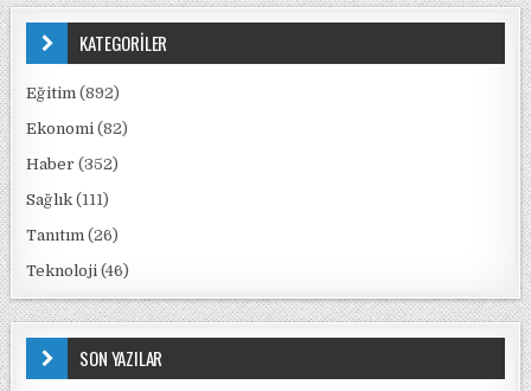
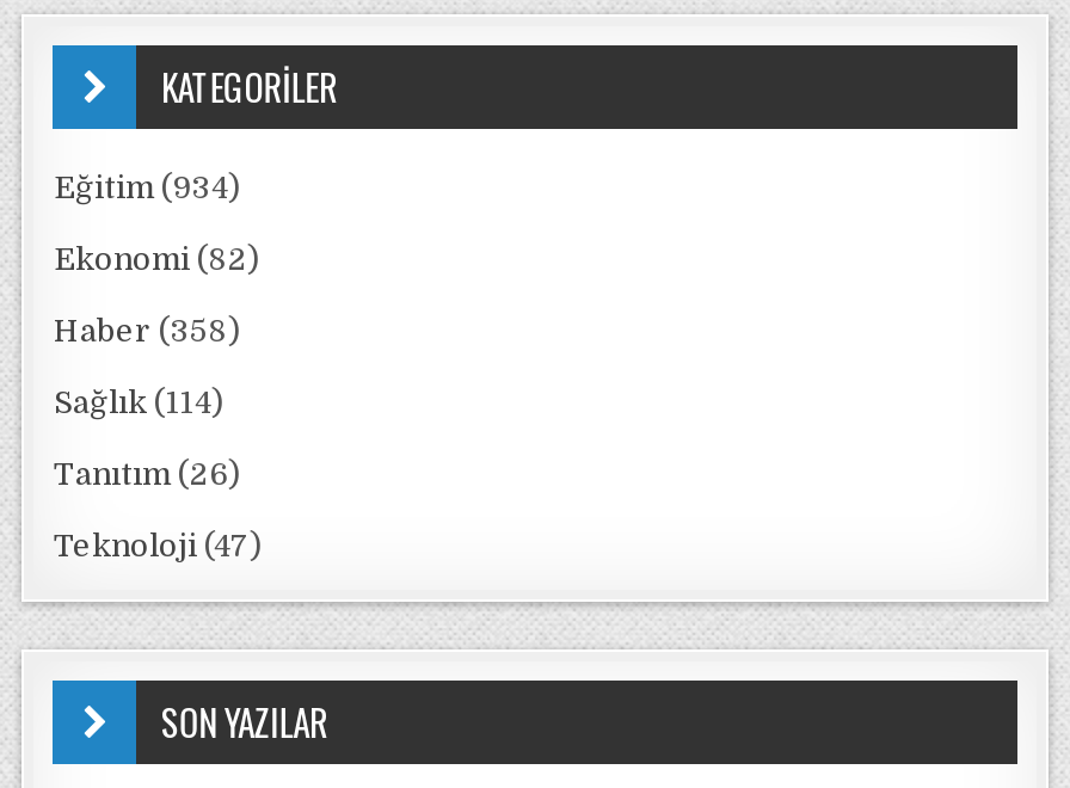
[27,84,120,102] Eğitim (892) -> [54,170,240,205] Eğitim (934)
[27,155,119,173] Haber (352) -> [54,313,240,349] Haber (358)
[27,191,110,209] Sağlık (111) -> [54,384,223,420] Sağlık (114)
[27,262,130,280] Teknoloji (46) -> [54,528,262,564] Teknoloji (47)

